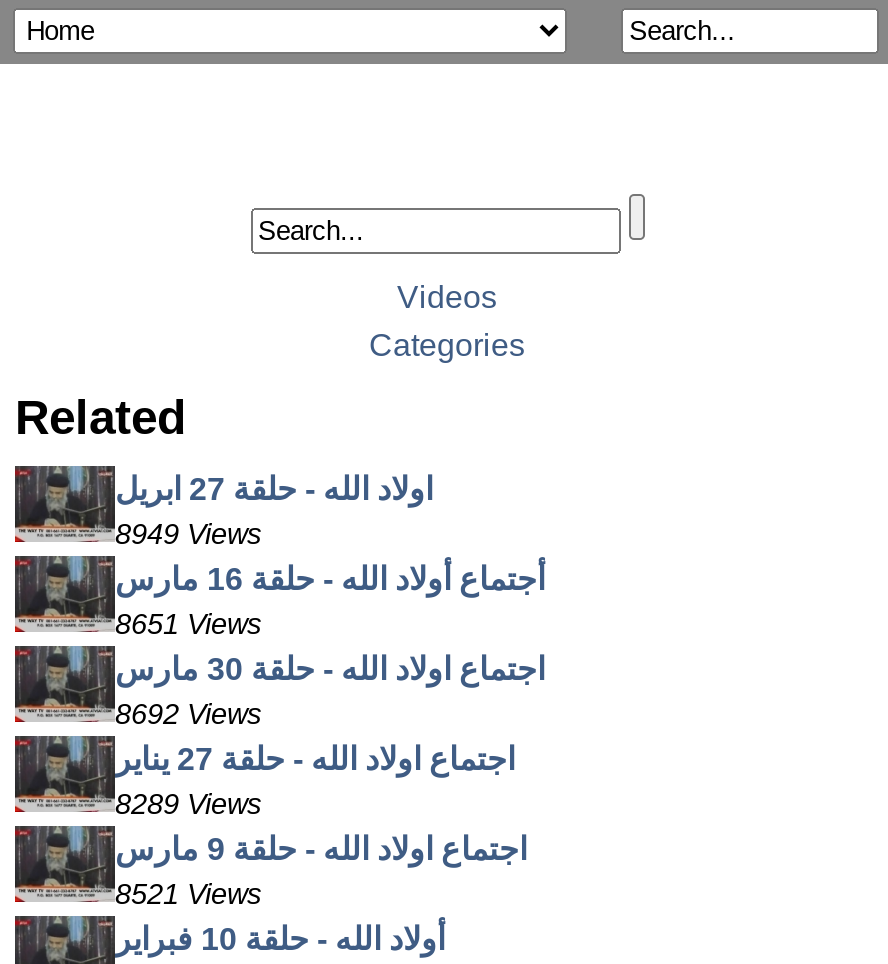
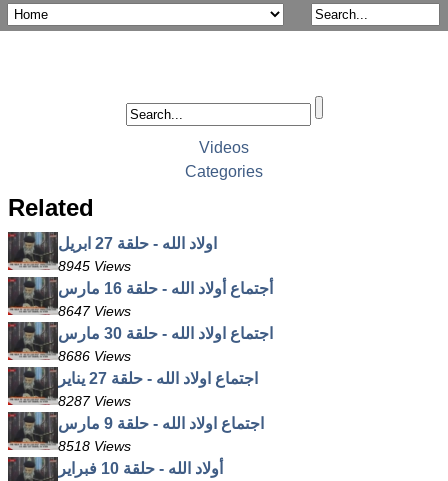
[115,518,261,550] 8949 Views -> [58,258,131,274] 8945 Views
[115,608,261,640] 8651 Views -> [58,303,131,319] 8647 Views
[115,698,261,730] 8692 Views -> [58,348,131,364] 8686 Views
[115,788,261,820] 8289 Views -> [58,393,131,409] 8287 Views
[115,878,261,910] 8521 Views -> [58,438,131,454] 8518 Views

